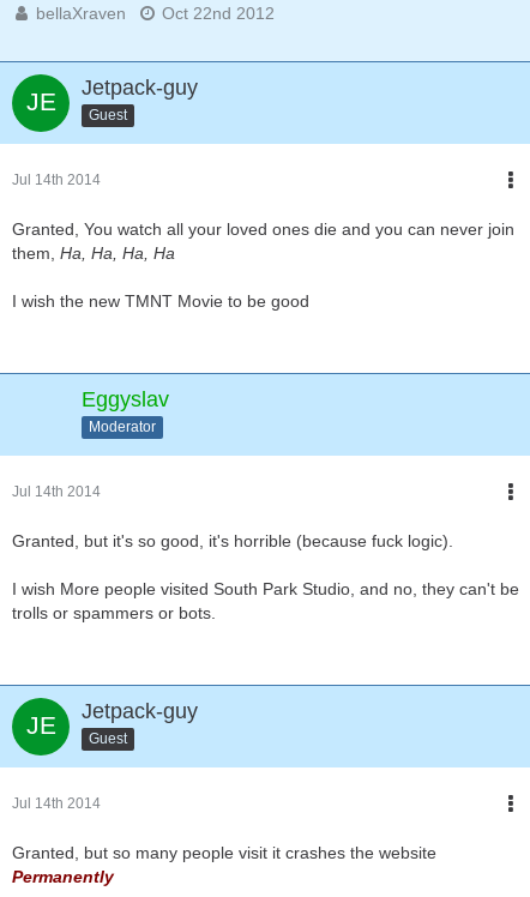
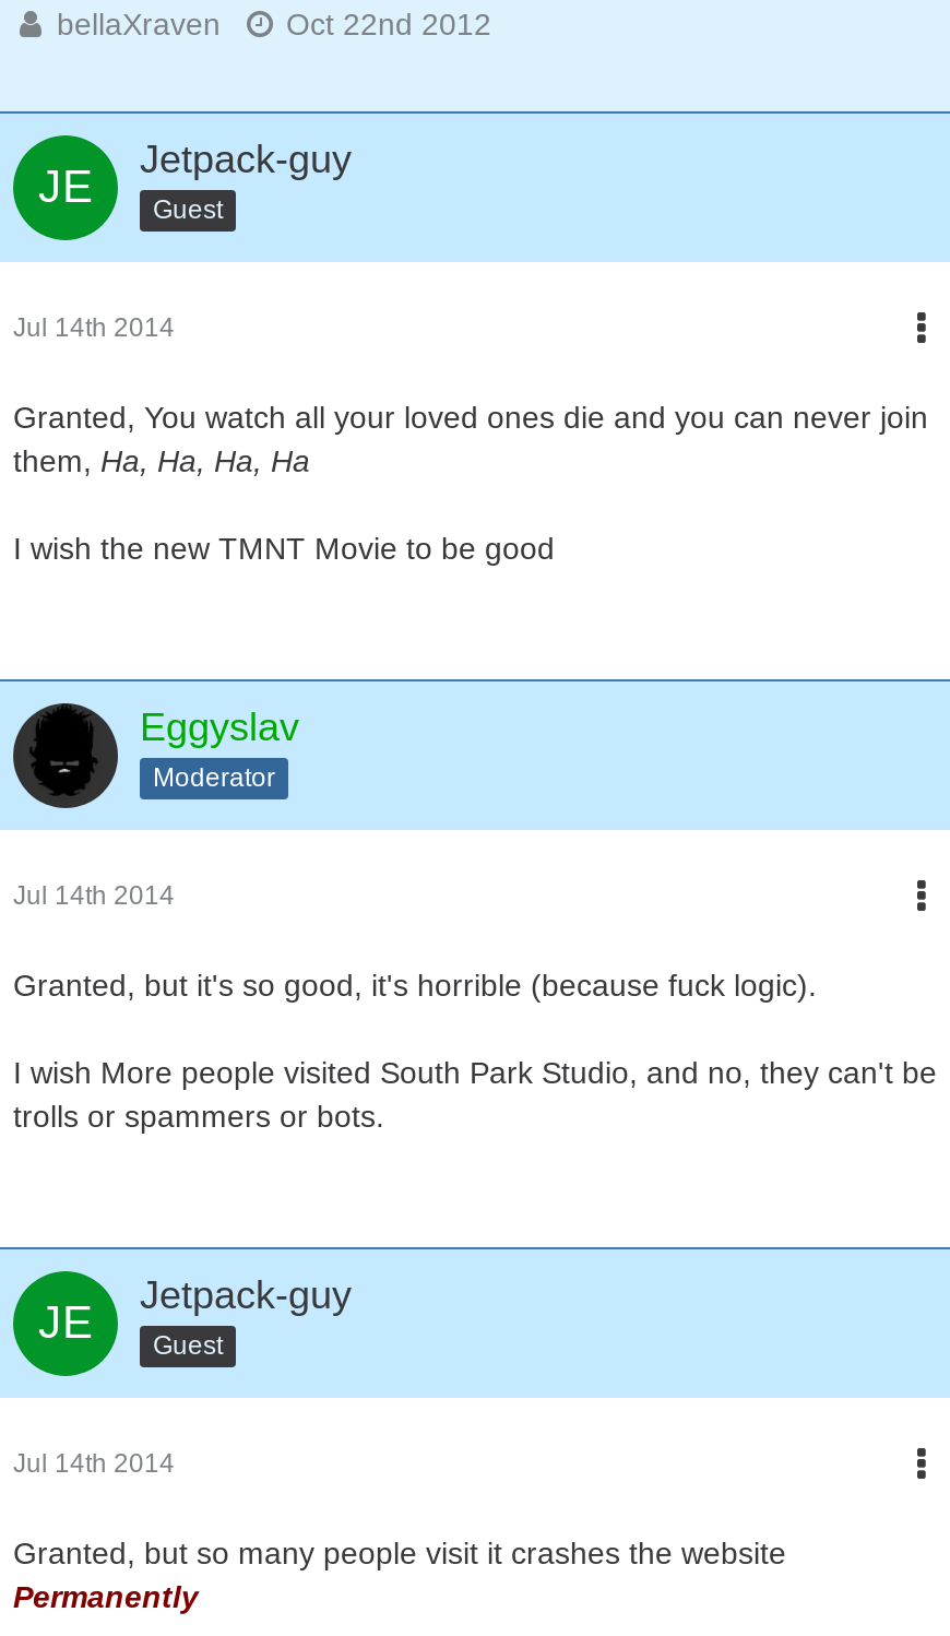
none -> [11,701,120,810] [image]

